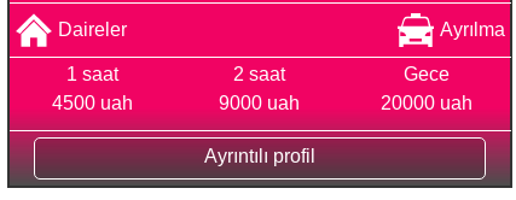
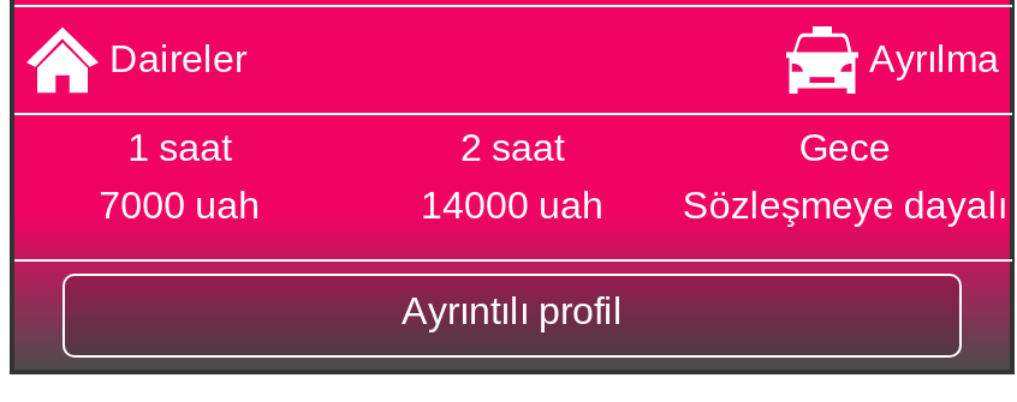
[52,93,133,113] 4500 uah -> [99,185,260,226] 7000 uah
[219,93,300,113] 9000 uah -> [421,185,603,226] 14000 uah
[381,93,473,113] 20000 uah -> [682,185,1007,226] Sözleşmeye dayalı

